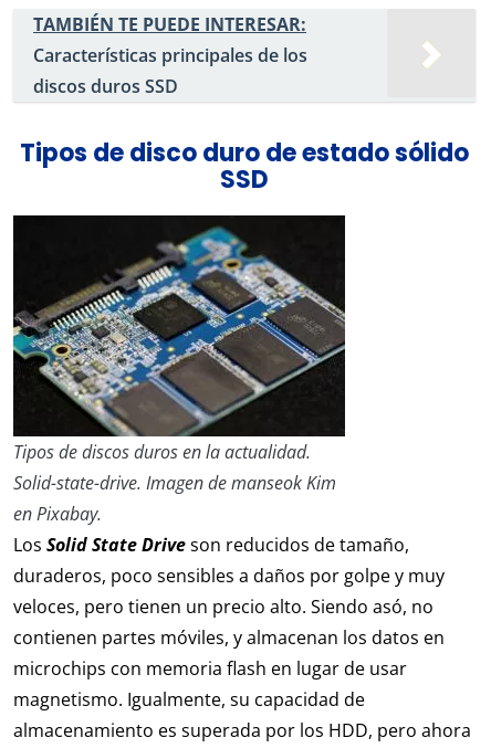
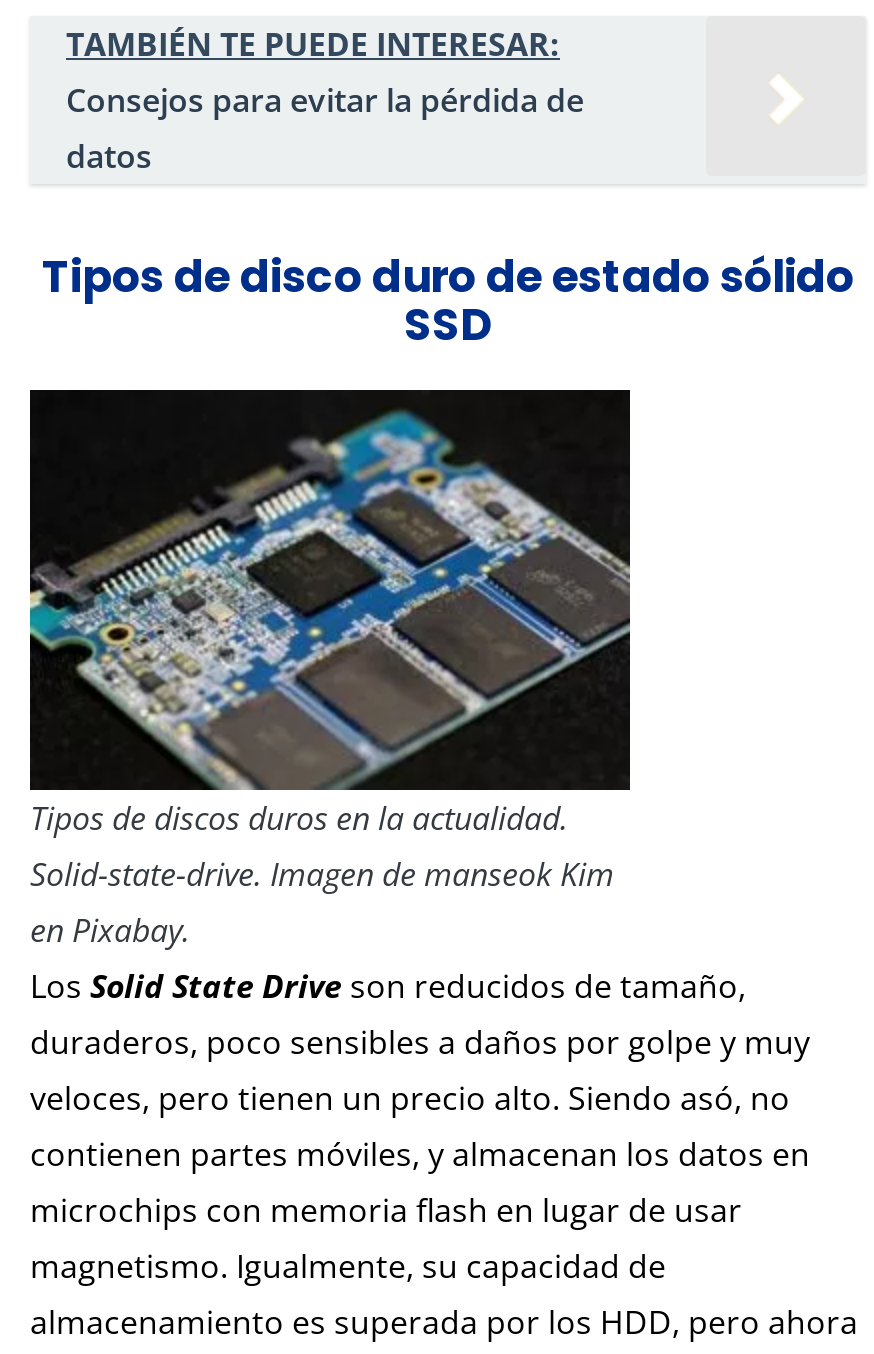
[33,43,307,98] Características principales de los | discos duros SSD -> [66,78,584,178] Consejos para evitar la pérdida de | datos

